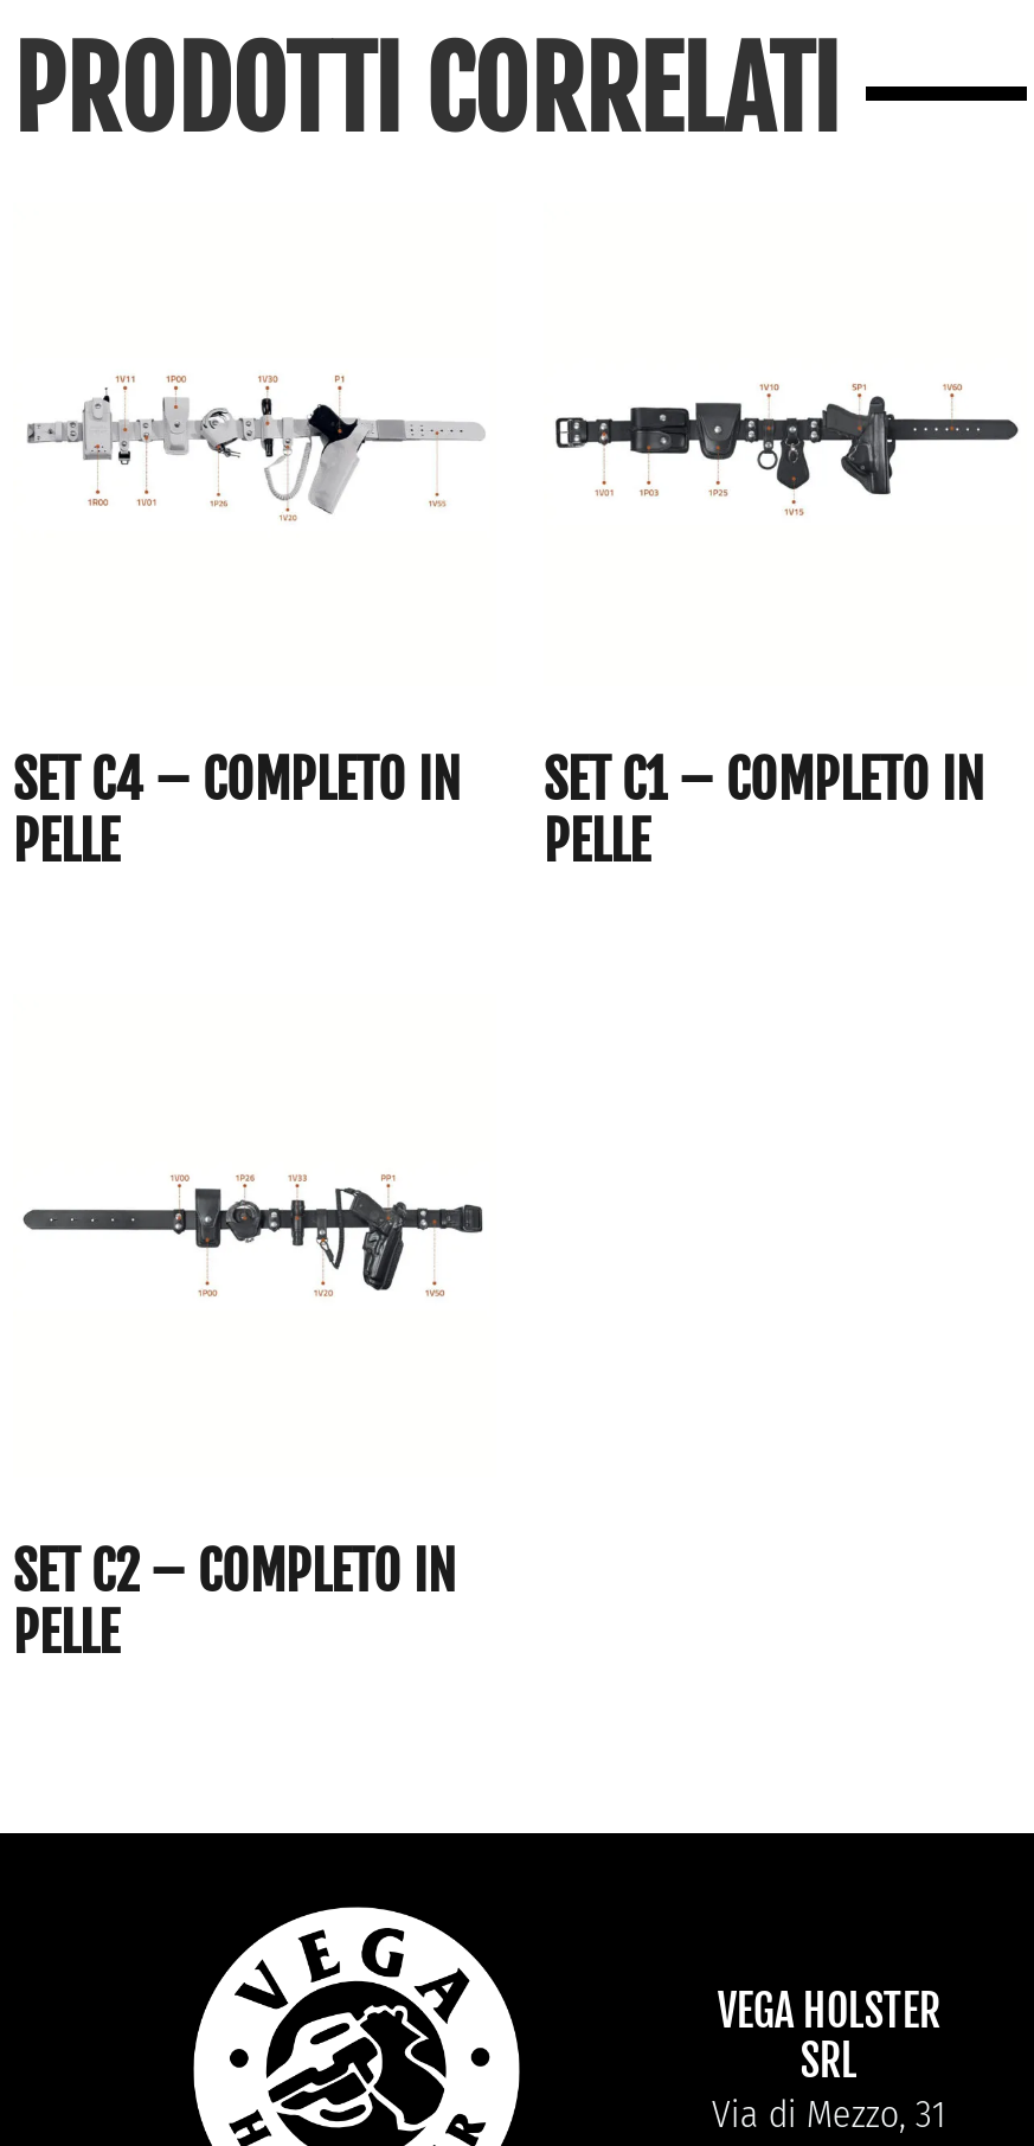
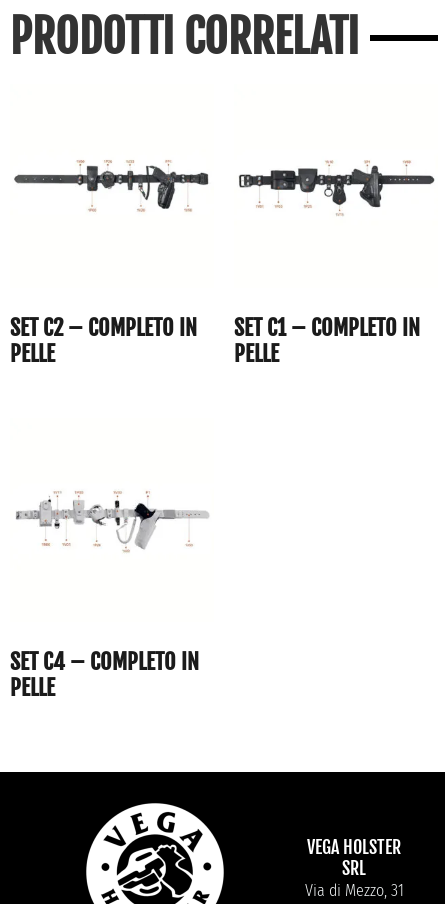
moved [25,376,482,523] -> [15,491,208,553]: [image]
moved [13,748,461,812] -> [10,648,199,675]: SET C4 – COMPLETO IN
moved [23,1170,484,1312] -> [14,158,209,217]: [image]
moved [13,1540,456,1604] -> [10,314,197,341]: SET C2 – COMPLETO IN

